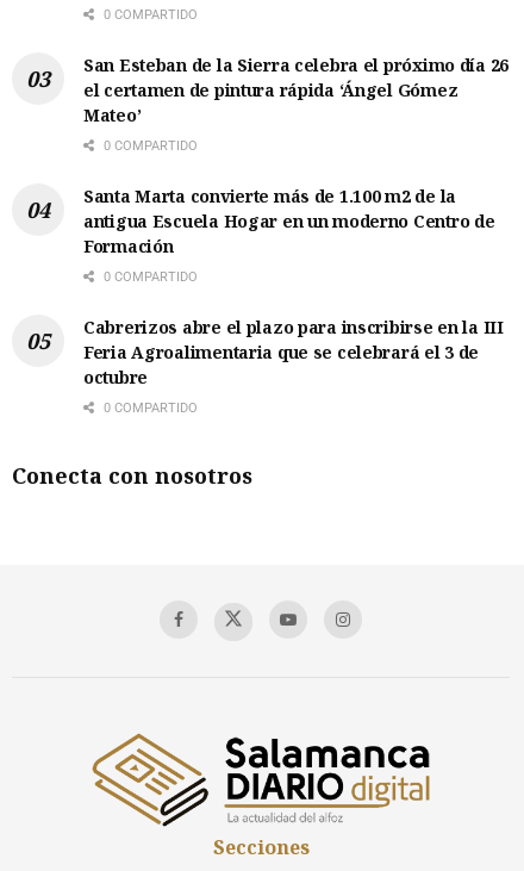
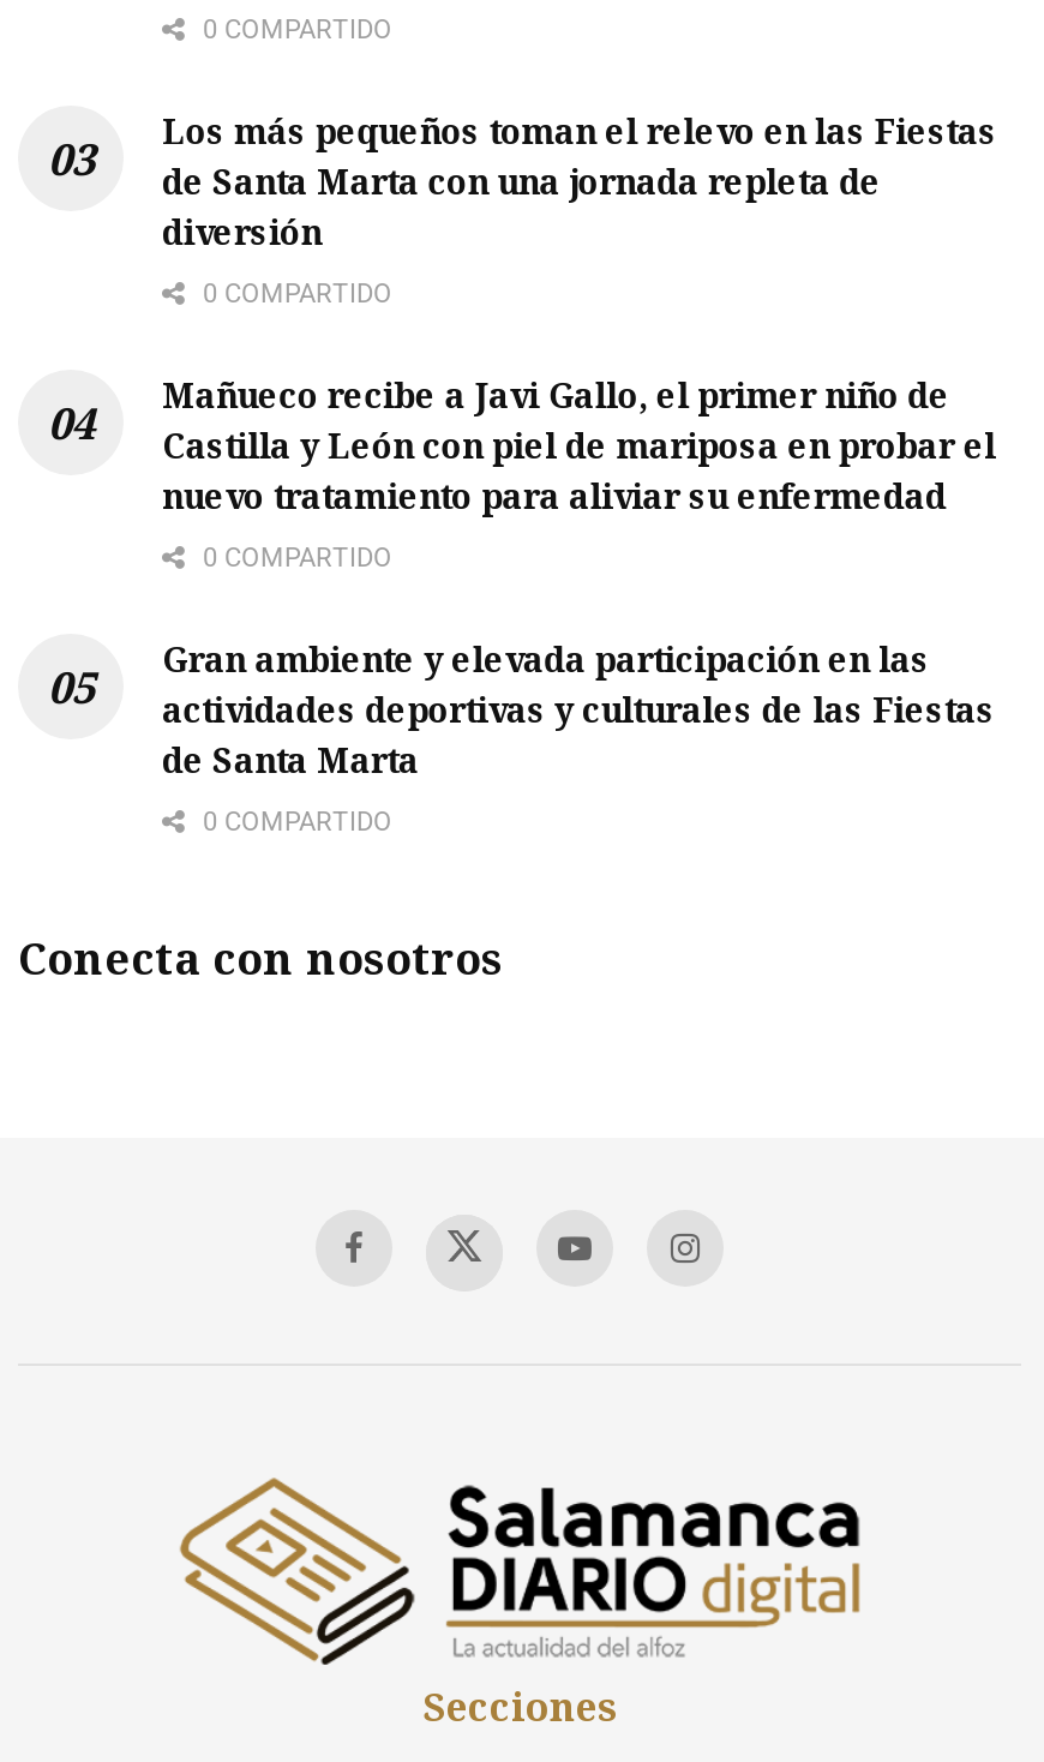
[83,54,509,127] San Esteban de la Sierra celebra el próximo día 26 | el certamen de pintura rápida ‘Ángel Gómez | Mateo’ -> [162,109,997,255] Los más pequeños toman el relevo en las Fiestas | de Santa Marta con una jornada repleta de | diversión
[83,185,495,258] Santa Marta convierte más de 1.100 m2 de la | antigua Escuela Hogar en un moderno Centro de | Formación -> [162,373,996,519] Mañueco recibe a Javi Gallo, el primer niño de | Castilla y León con piel de mariposa en probar el | nuevo tratamiento para aliviar su enfermedad
[83,316,503,389] Cabrerizos abre el plazo para inscribirse en la III | Feria Agroalimentaria que se celebrará el 3 de | octubre -> [162,637,995,783] Gran ambiente y elevada participación en las | actividades deportivas y culturales de las Fiestas | de Santa Marta

